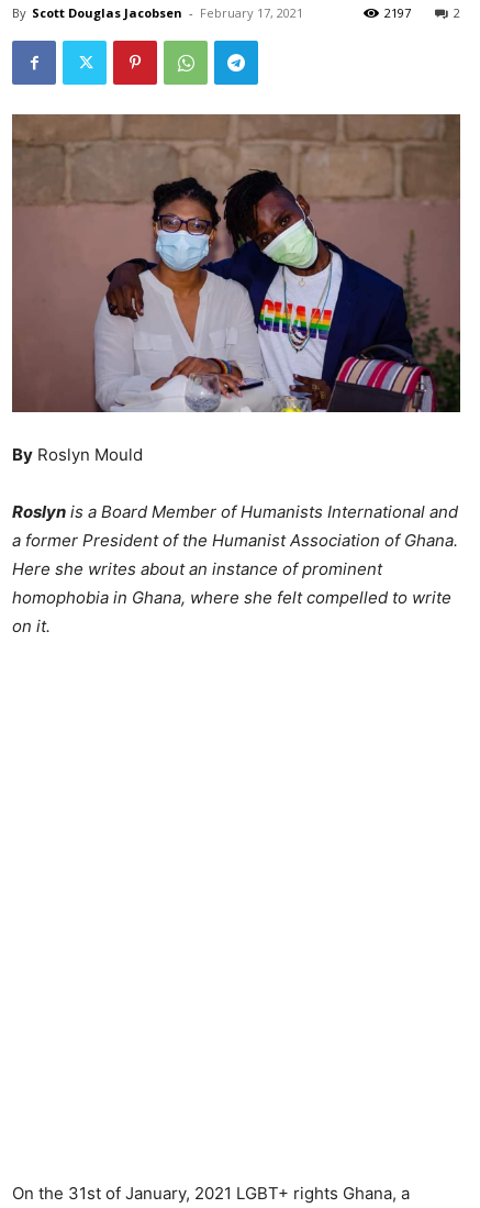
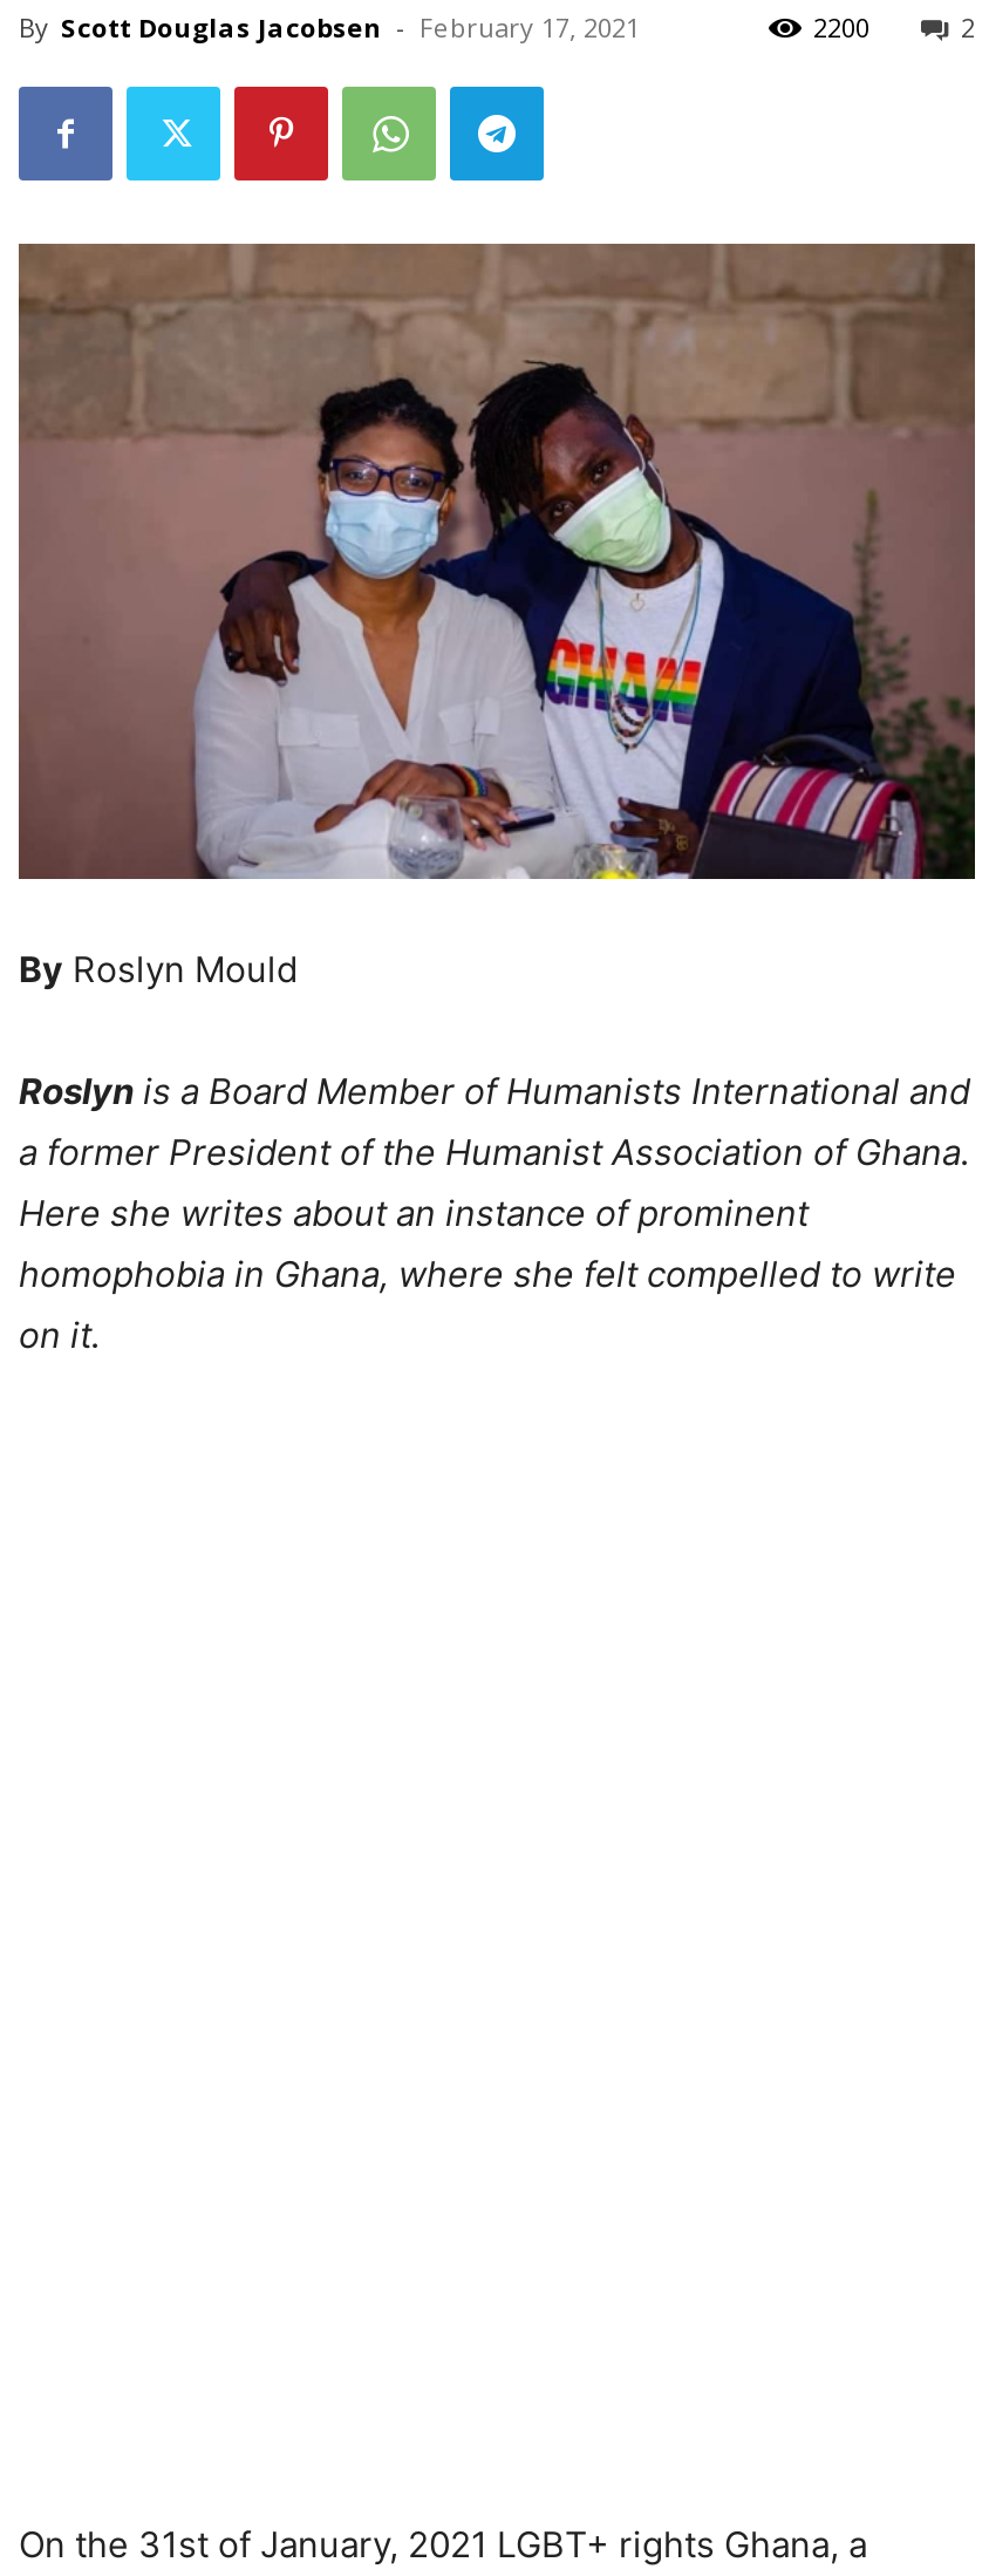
[384,4,411,21] 2197 -> [813,9,869,45] 2200

